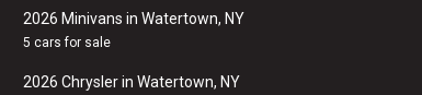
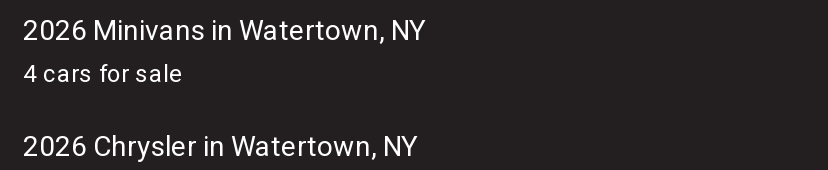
[23,35,111,50] 5 cars for sale -> [23,60,183,88] 4 cars for sale

